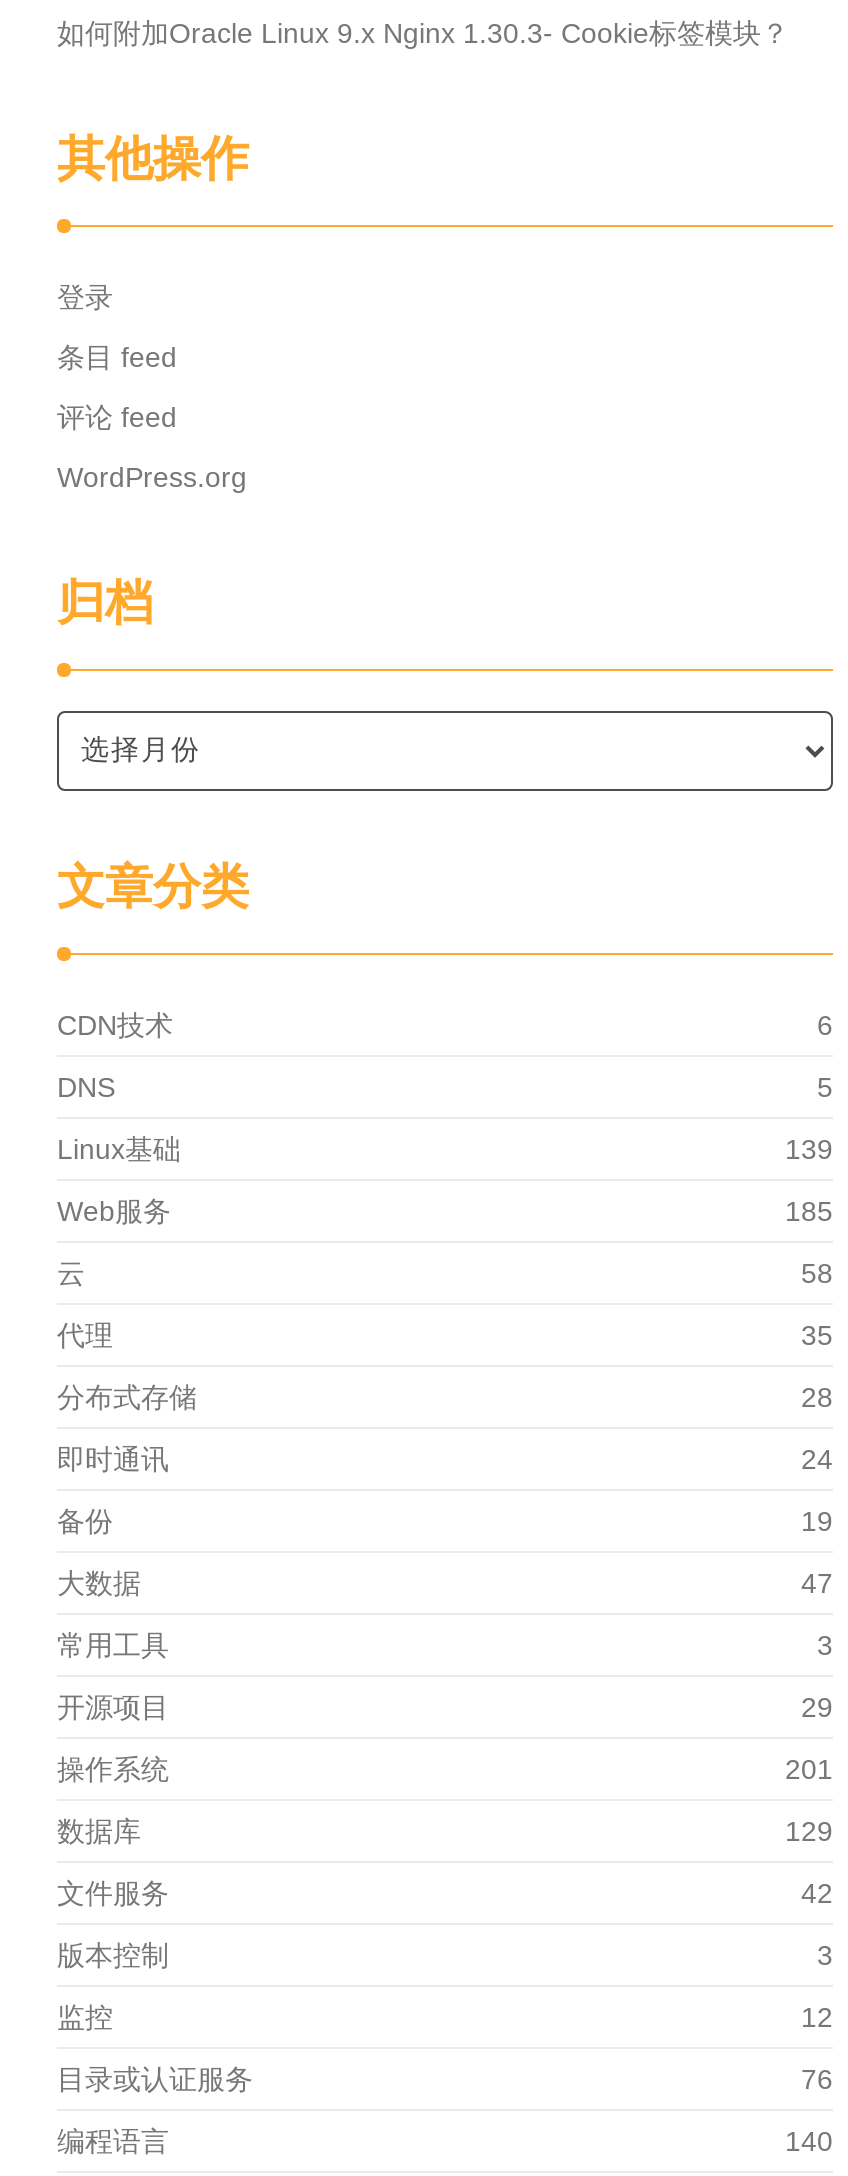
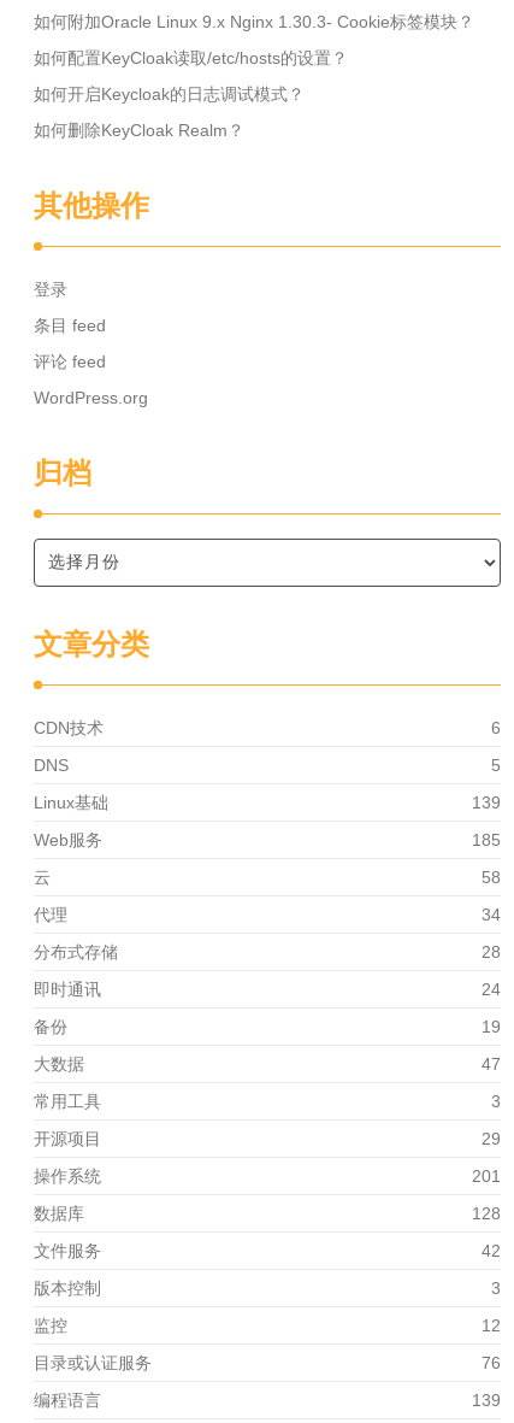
none -> [34,48,348,140] 如何配置KeyCloak读取/etc/hosts的设置？ | 如何开启Keycloak的日志调试模式？ | 如何删除KeyCloak Realm？
[801,1319,833,1351] 35 -> [481,905,501,924] 34
[785,1815,833,1847] 129 -> [472,1204,501,1223] 128
[785,2125,833,2157] 140 -> [472,1390,501,1410] 139

